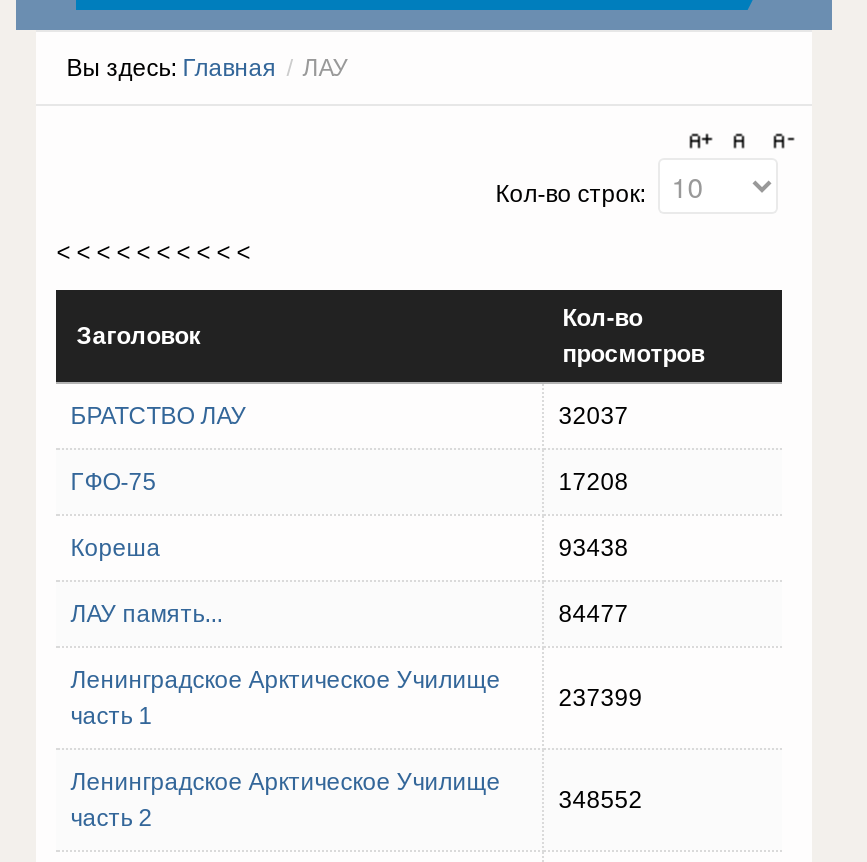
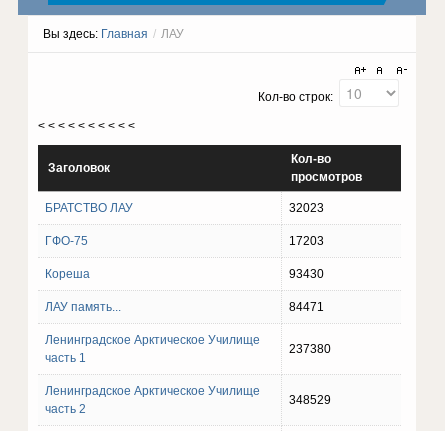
[558,402,628,430] 32037 -> [289,201,324,215] 32023
[558,468,628,496] 17208 -> [289,234,324,248] 17203
[558,534,628,562] 93438 -> [289,267,324,281] 93430
[558,600,628,628] 84477 -> [289,300,324,314] 84471
[558,684,642,712] 237399 -> [289,342,331,356] 237380
[558,786,642,814] 348552 -> [289,393,331,407] 348529

